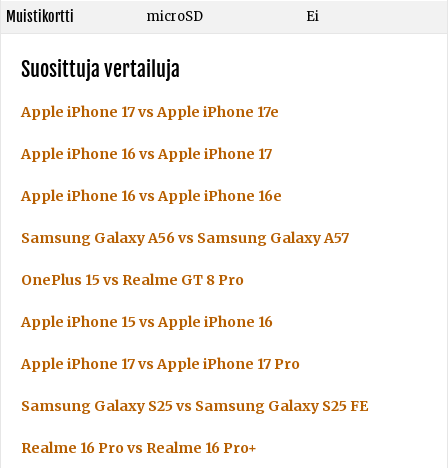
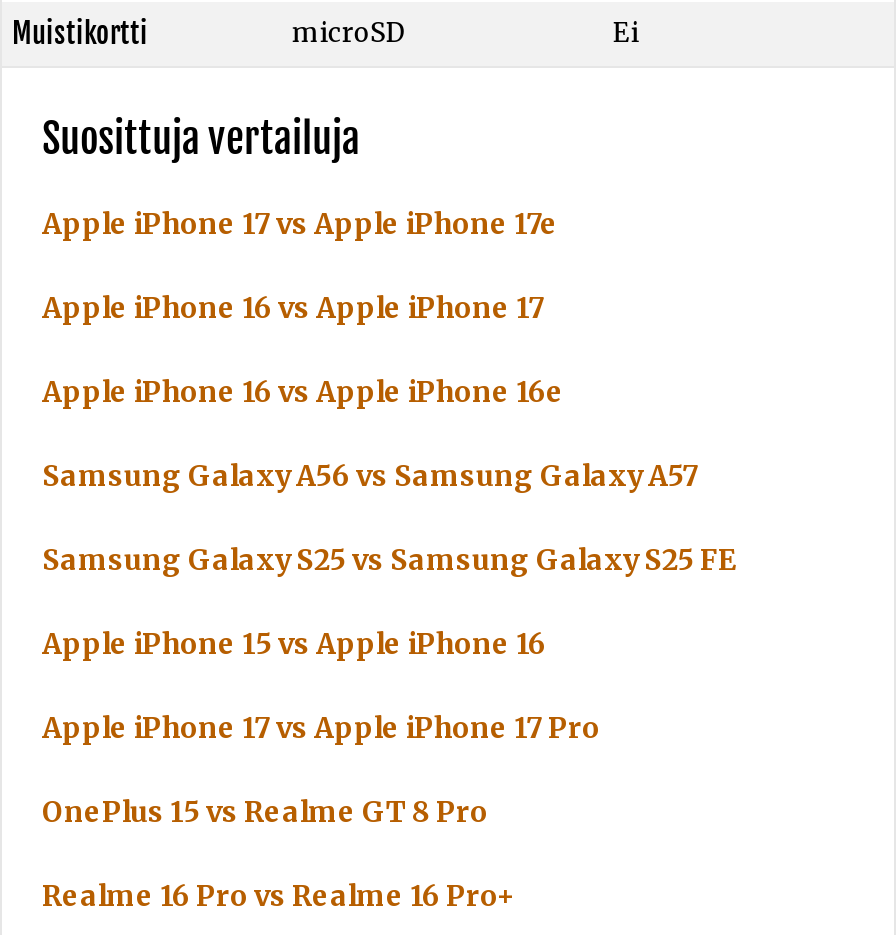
moved [21,271,244,289] -> [42,794,488,830]: OnePlus 15 vs Realme GT 8 Pro
moved [21,397,368,415] -> [42,542,736,578]: Samsung Galaxy S25 vs Samsung Galaxy S25 FE

